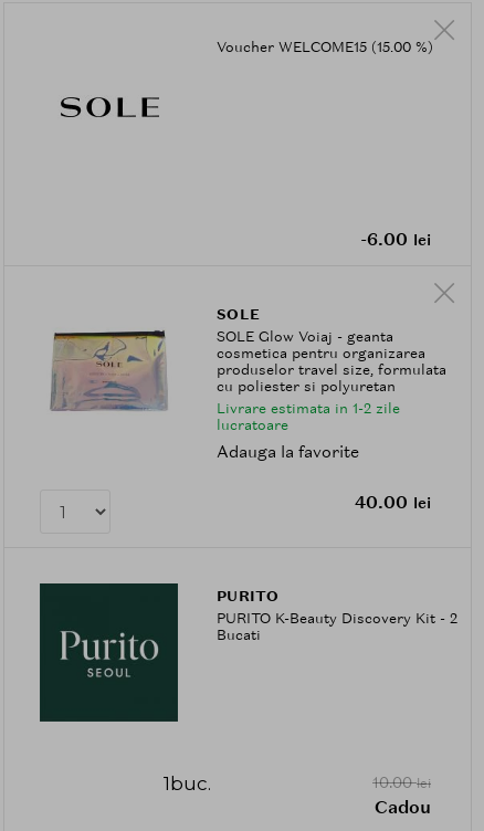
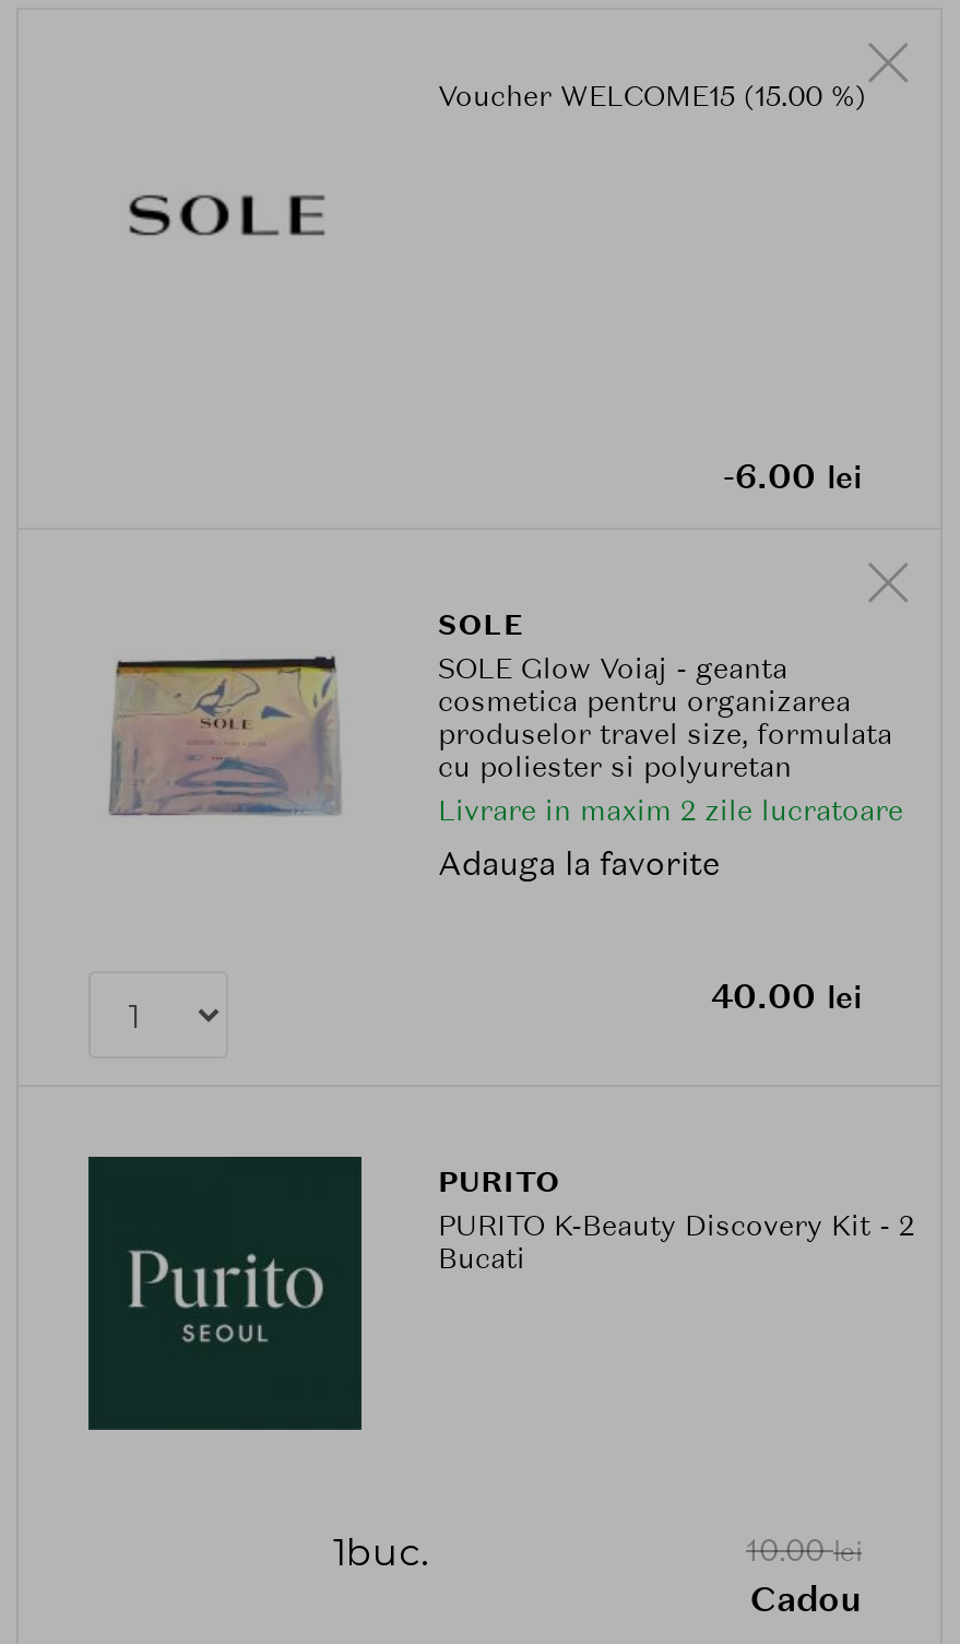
[217,399,400,434] Livrare estimata in 1-2 zile | lucratoare -> [438,792,903,829] Livrare in maxim 2 zile lucratoare

